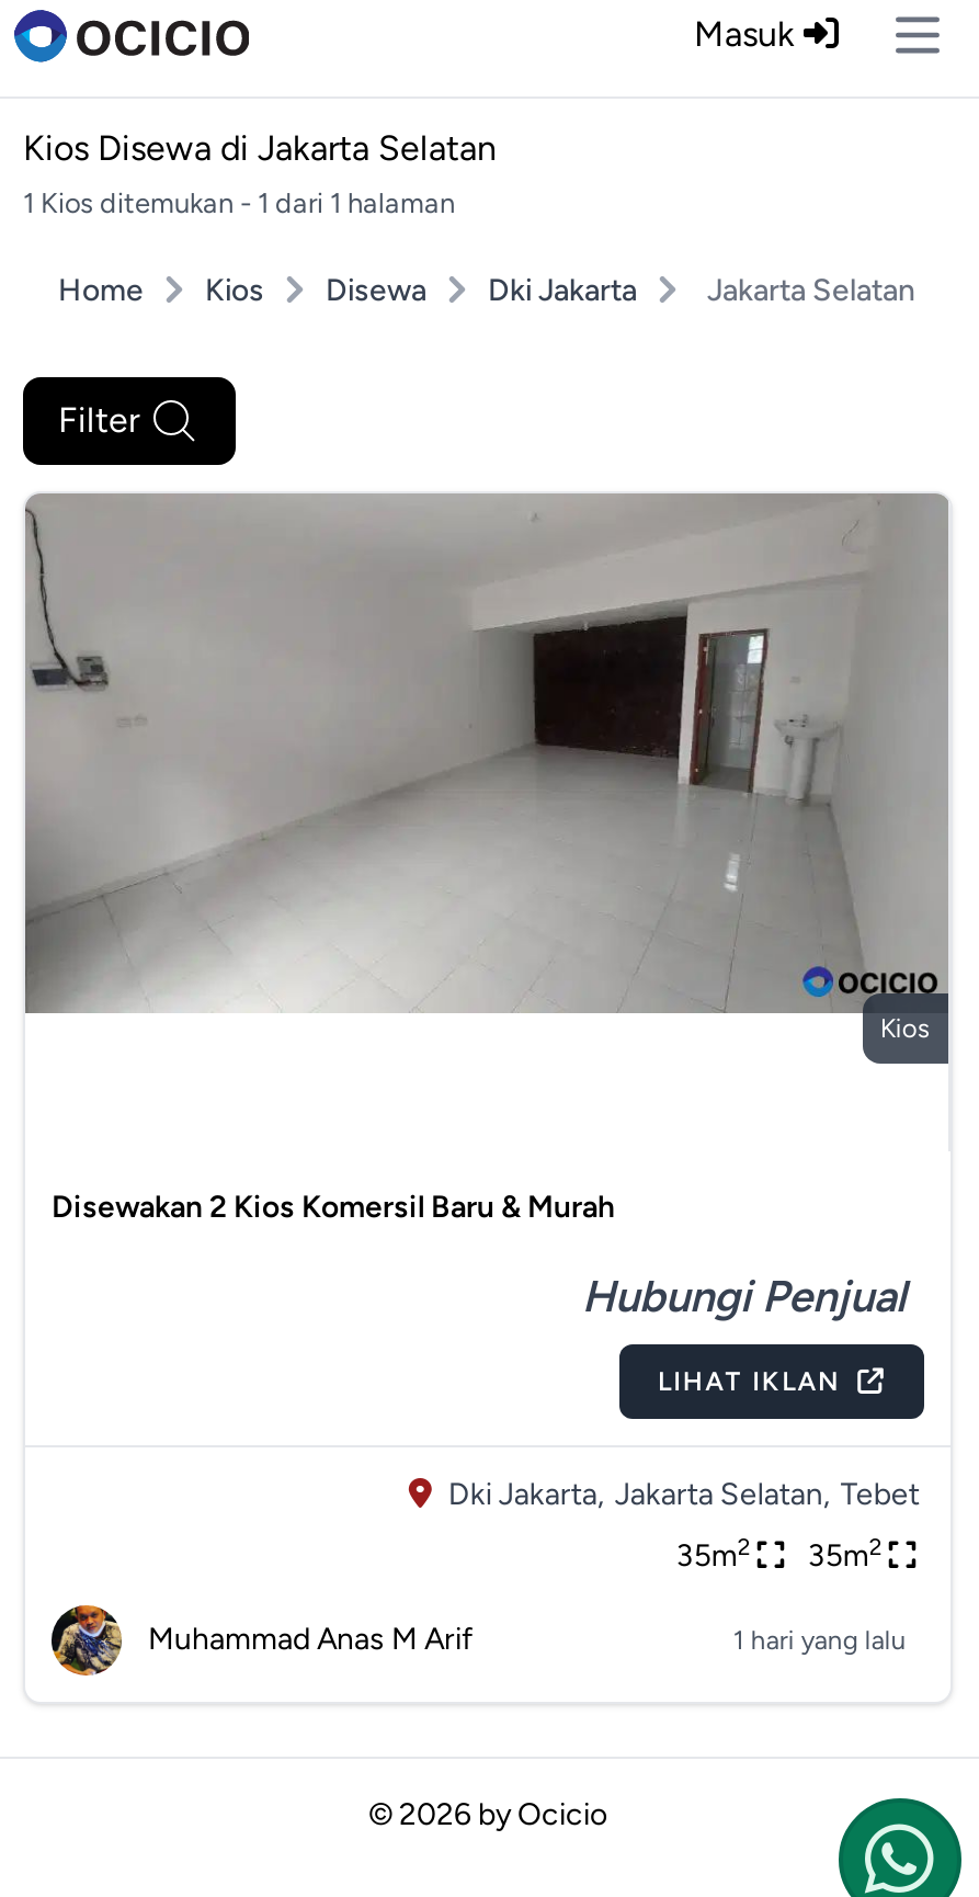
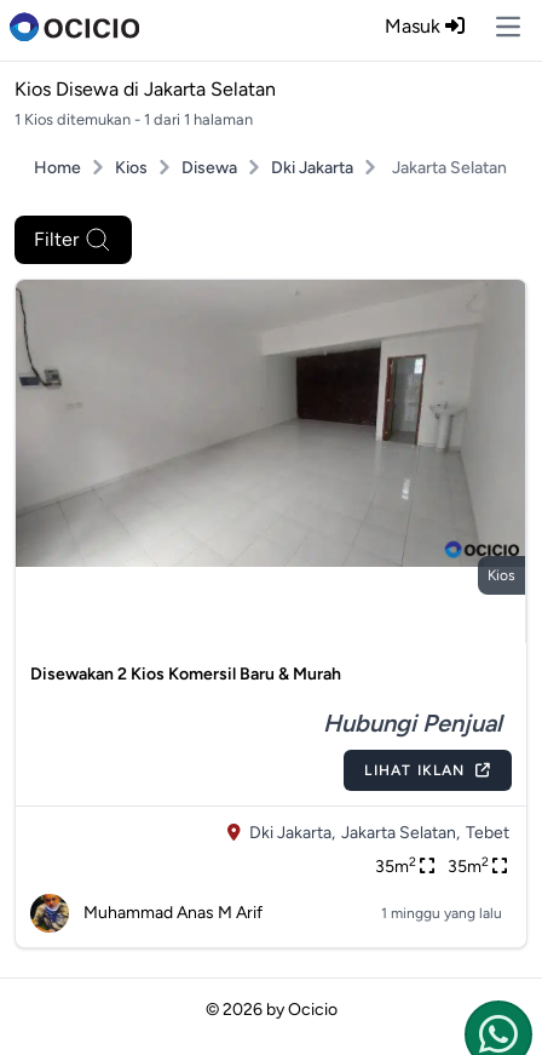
[733,1625,906,1656] 1 hari yang lalu -> [381,905,502,922] 1 minggu yang lalu

